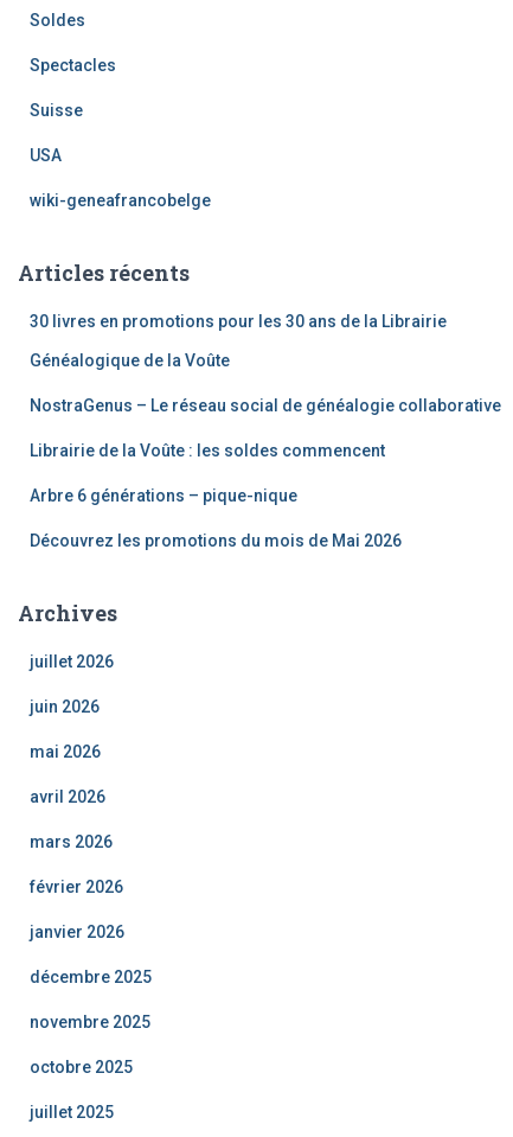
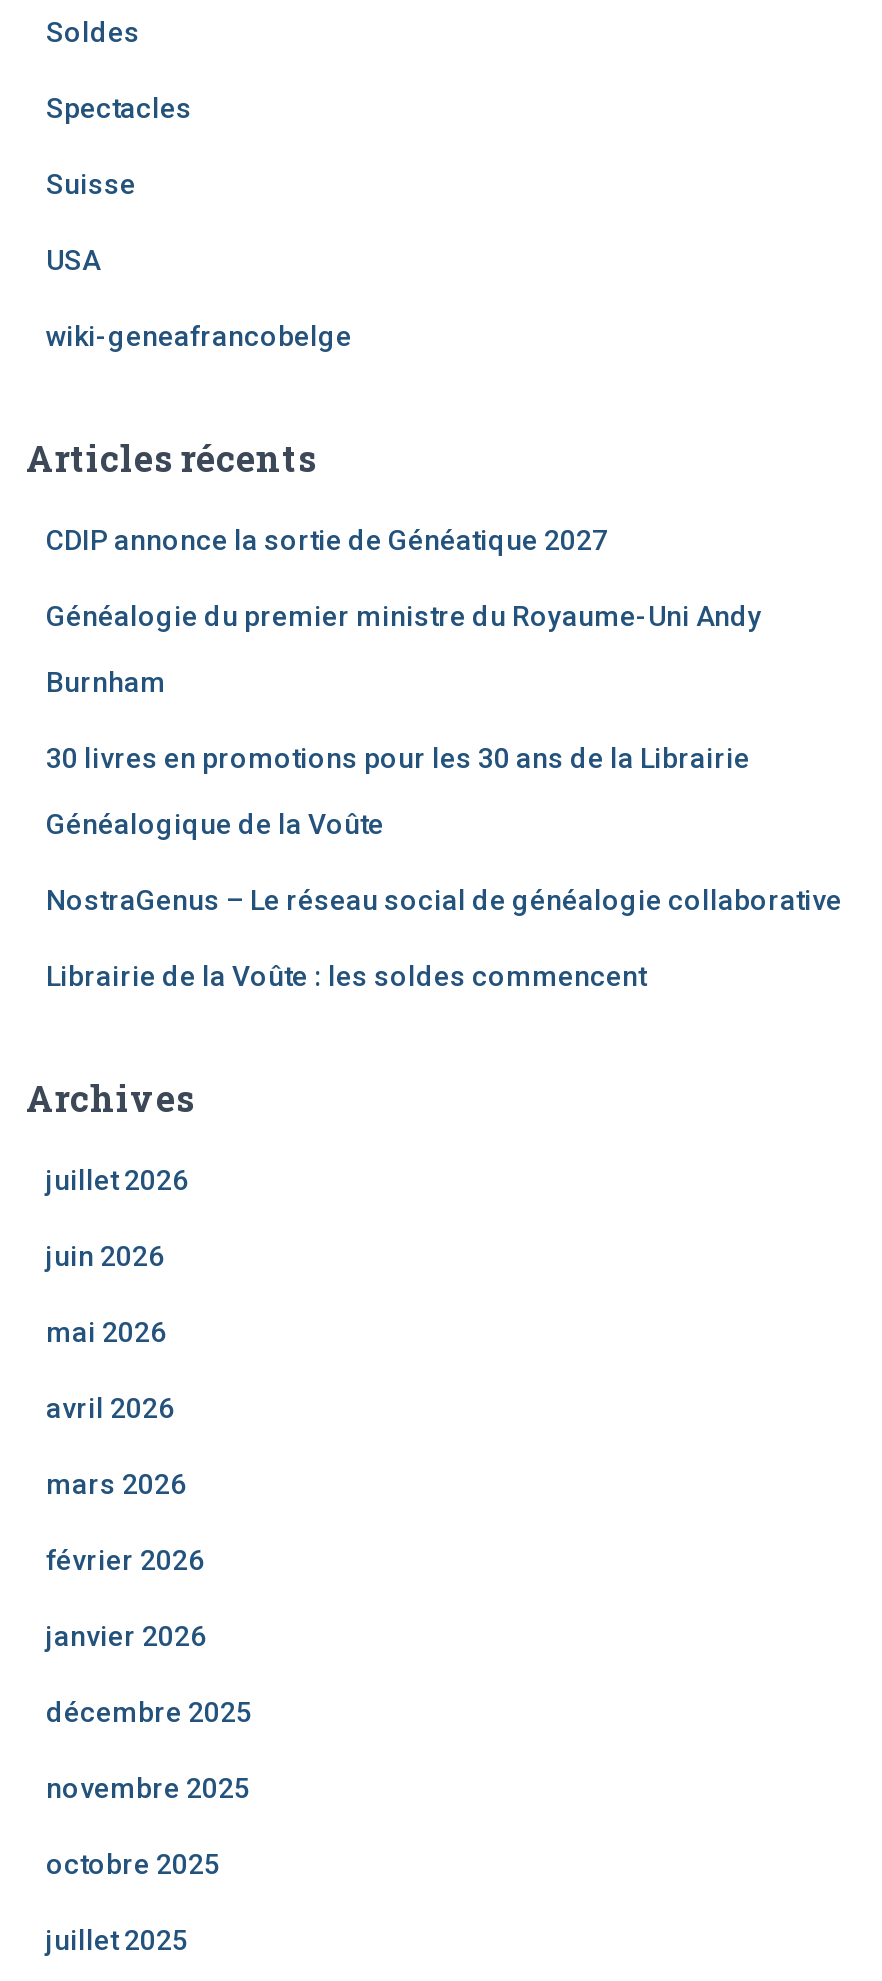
none -> [46,524,762,698] CDIP annonce la sortie de Généatique 2027 | Généalogie du premier ministre du Royaume-Uni Andy | Burnham
moved [30,312,501,460] -> [46,742,842,992]: 30 livres en promotions pour les 30 ans de la Librairie | Généalogique de la Voûte | NostraGenus – Le réseau social de généalogie collaborative | Librairie de la Voûte : les soldes commencent
[30,486,402,550] Arbre 6 générations – pique-nique | Découvrez les promotions du mois de Mai 2026 -> none

